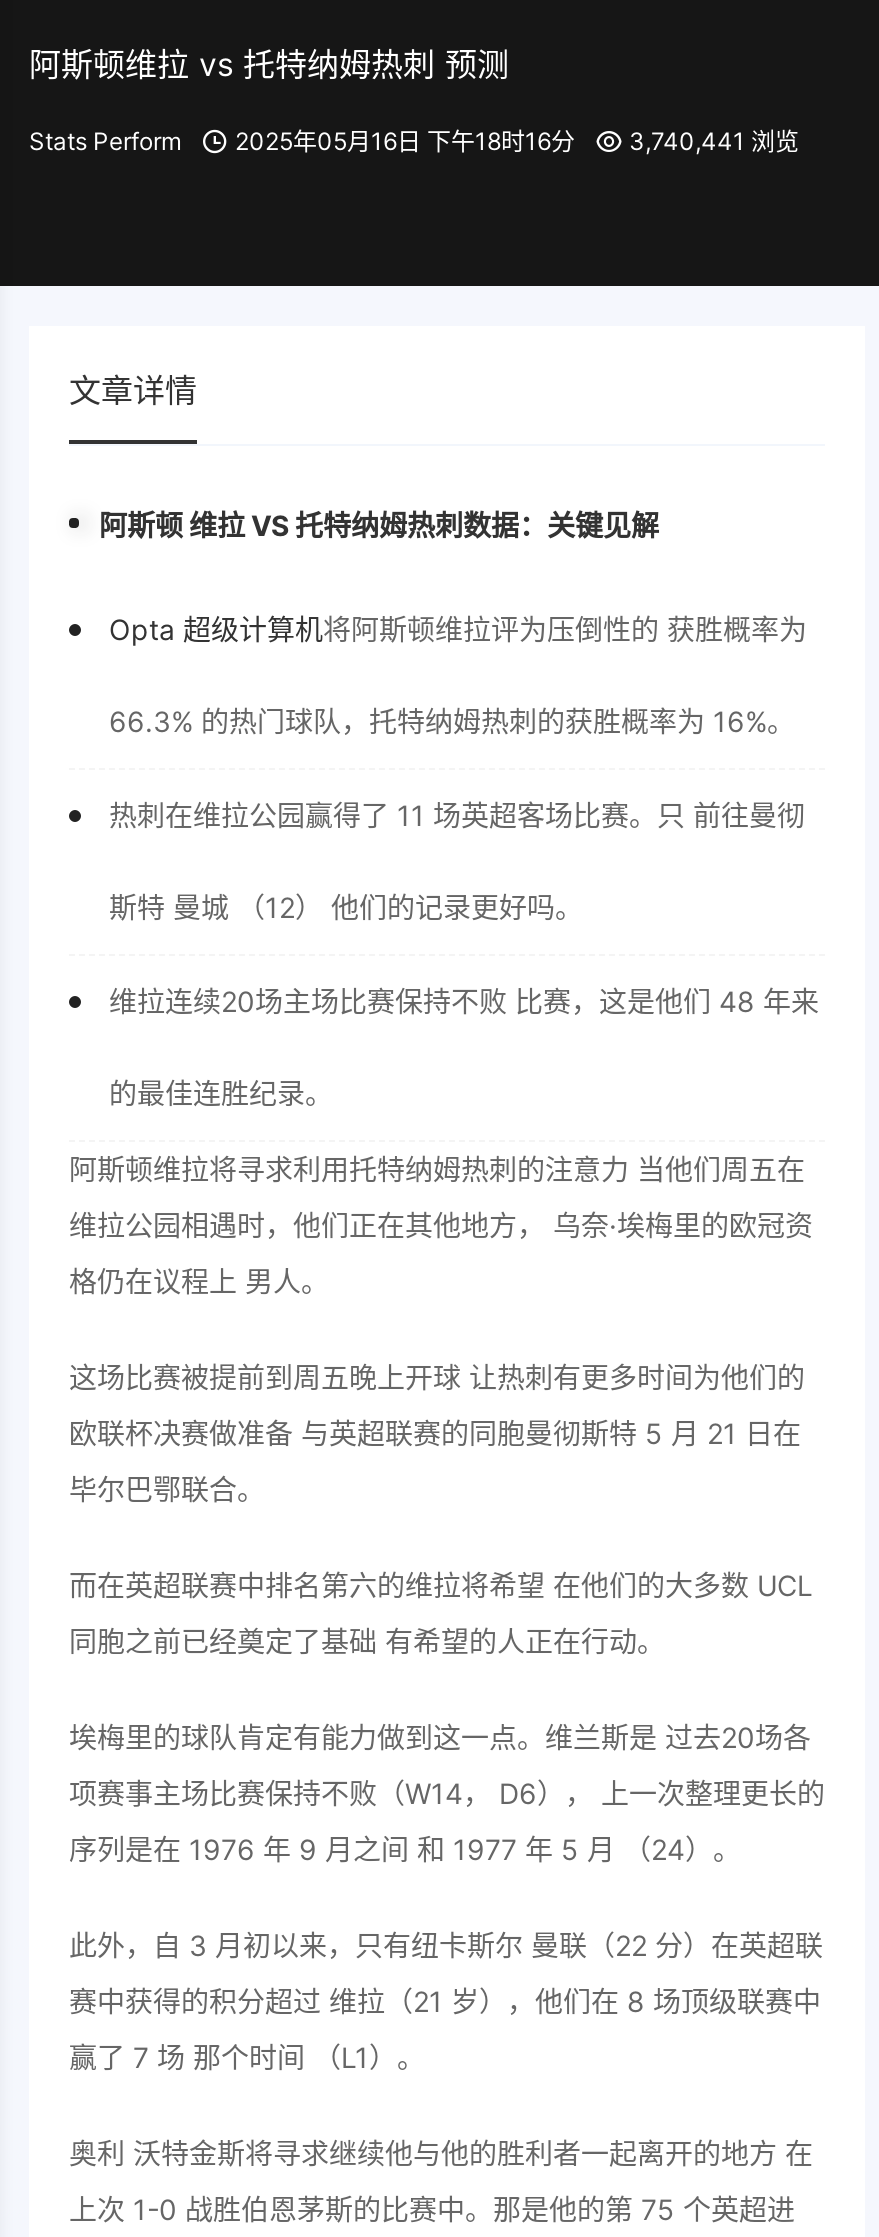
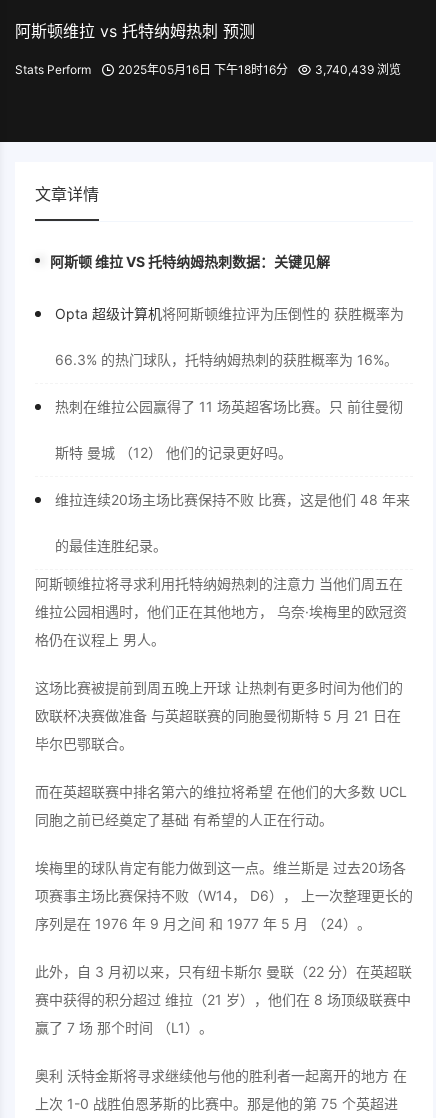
[29,126,799,156] Stats Perform 2025年05月16日 下午18时16分 3,740,441 浏览 -> [15,62,401,77] Stats Perform 2025年05月16日 下午18时16分 3,740,439 浏览

